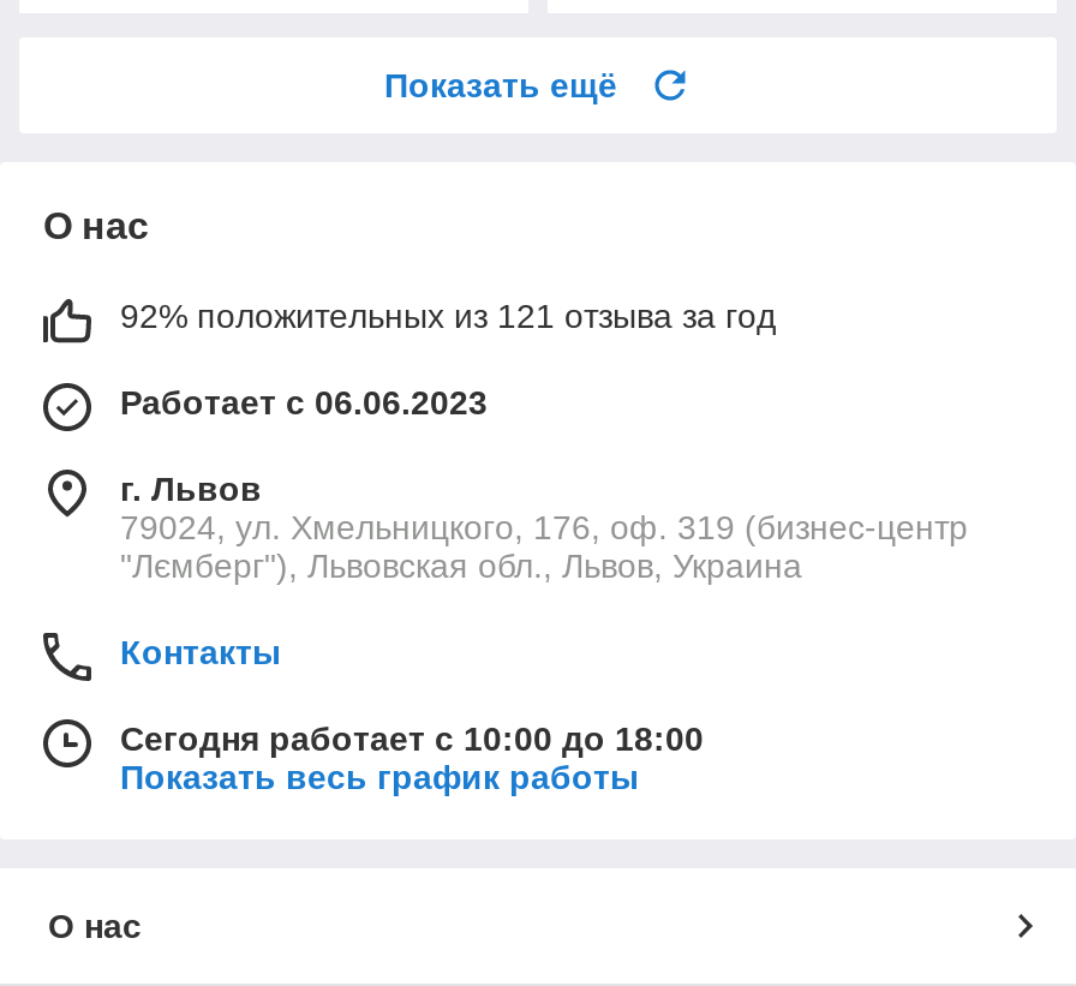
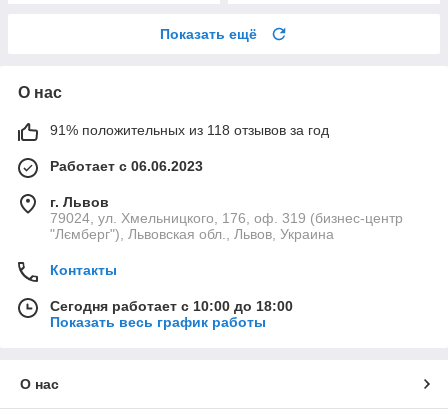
[120,296,776,335] 92% положительных из 121 отзыва за год -> [50,122,329,138] 91% положительных из 118 отзывов за год

